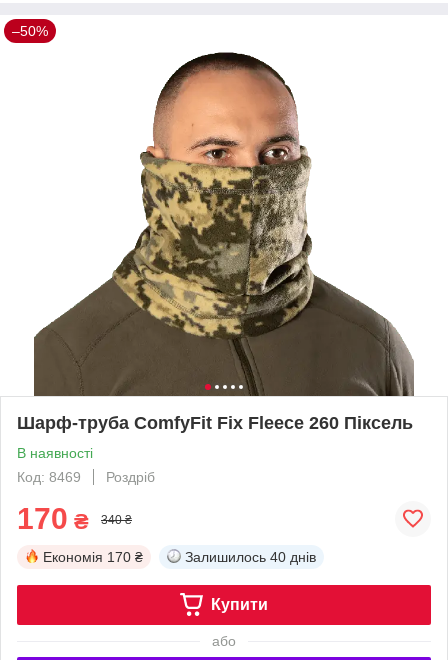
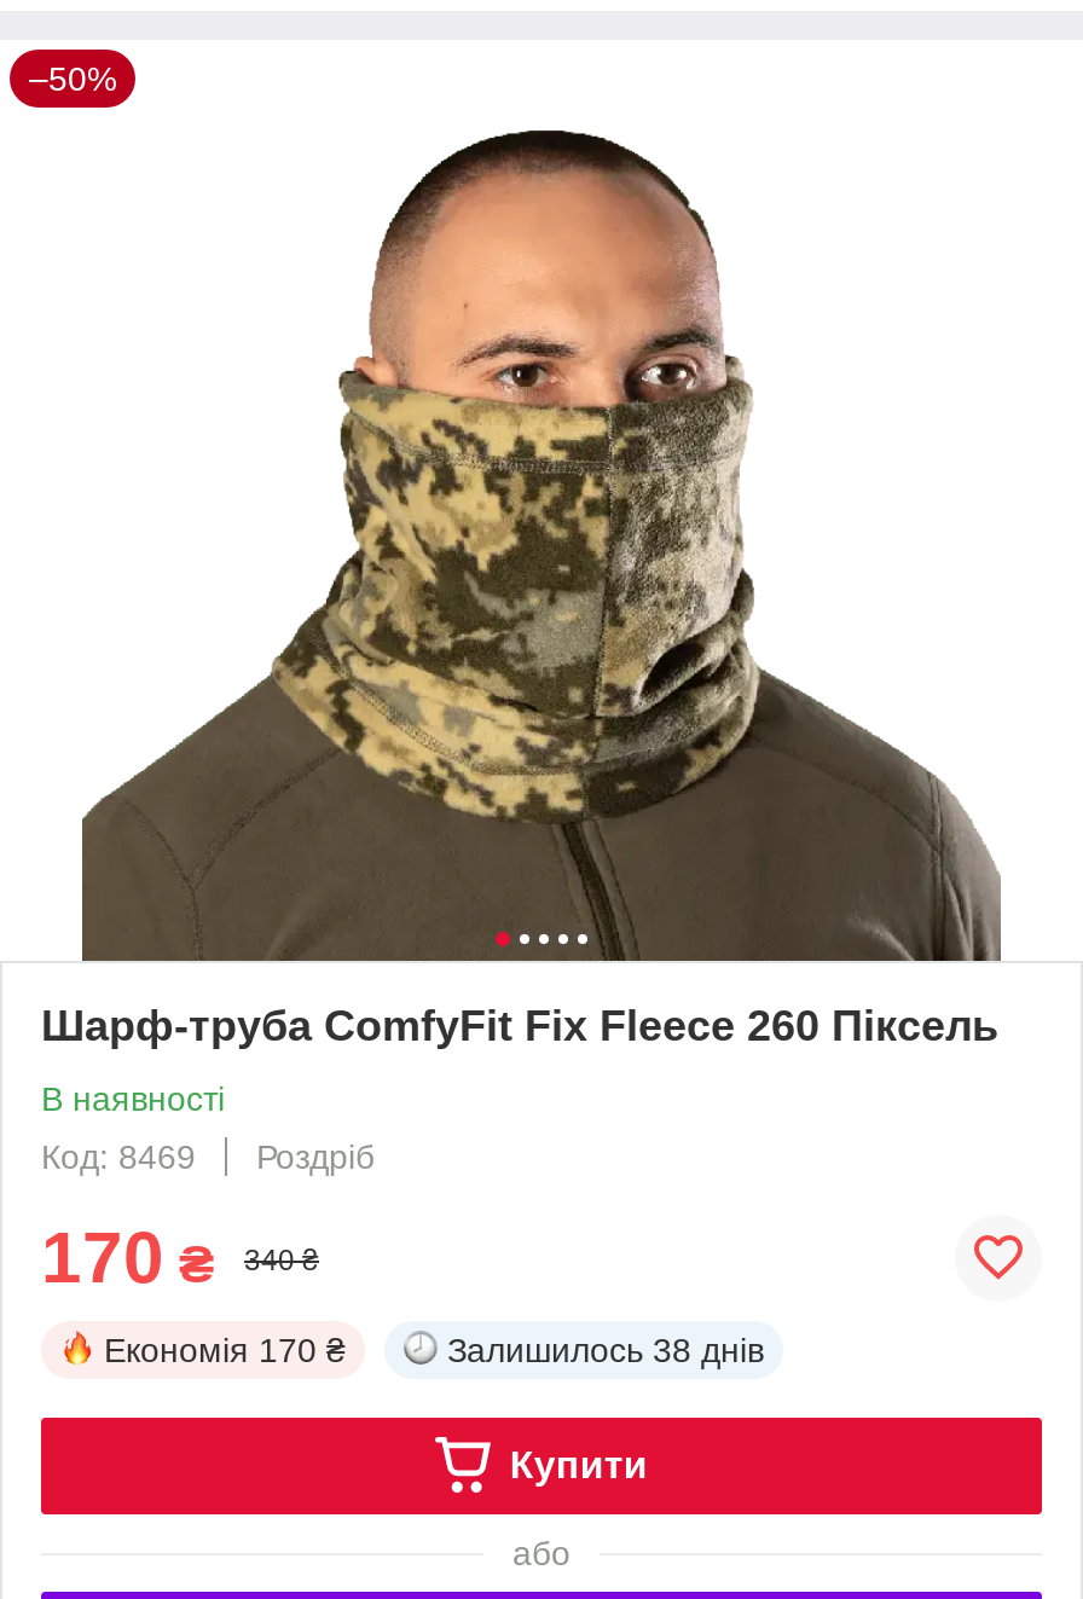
[185,549,316,565] Залишилось 40 днів -> [447,1330,764,1369] Залишилось 38 днів

